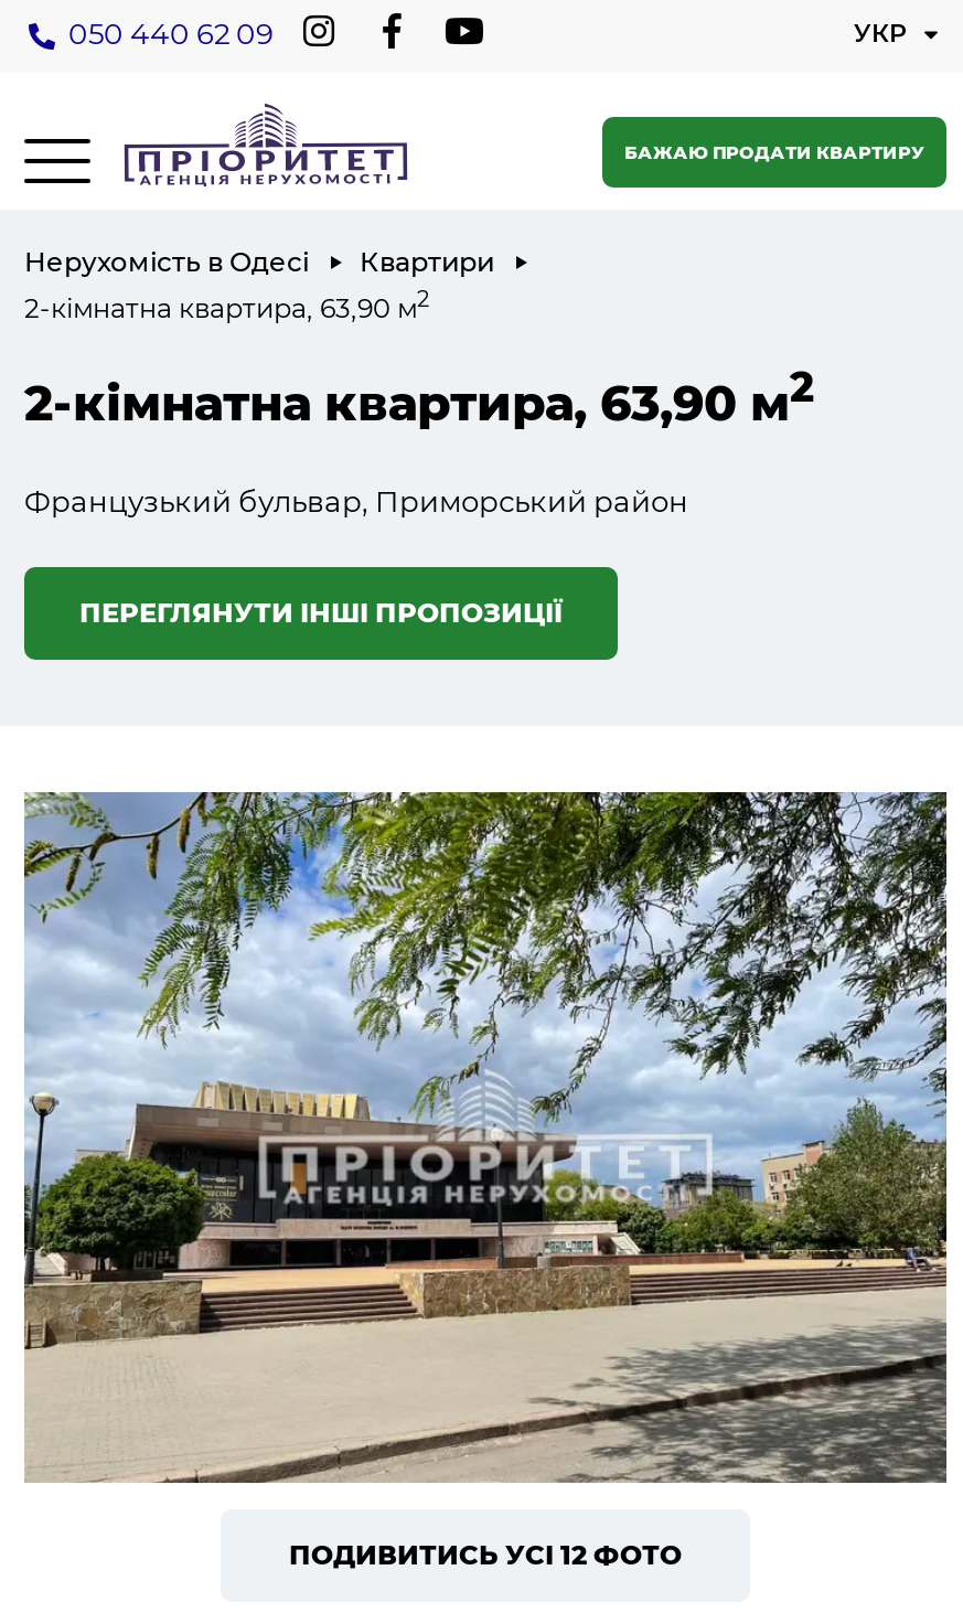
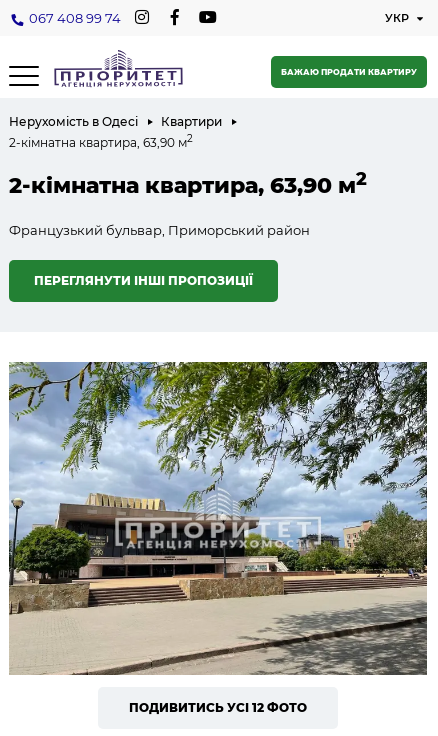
[68,15,274,51] 050 440 62 09 -> [29,10,121,26] 067 408 99 74

